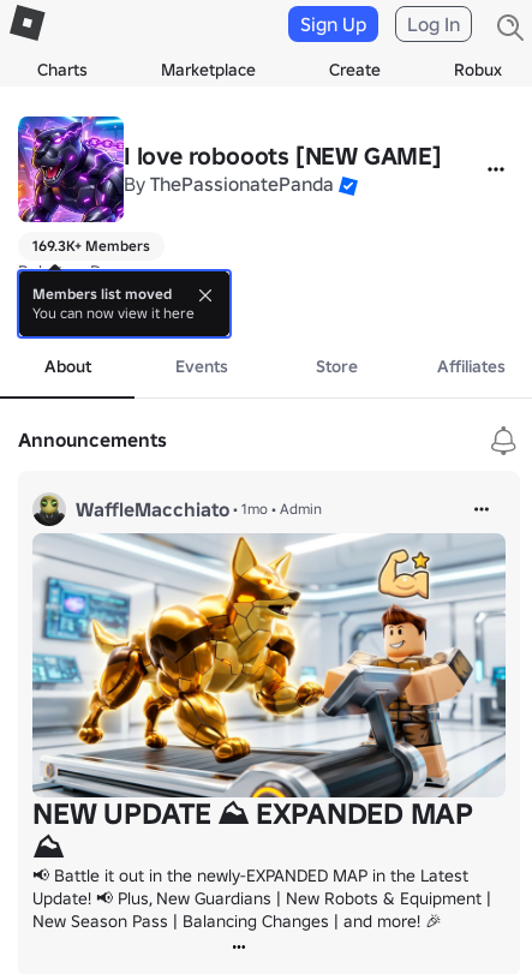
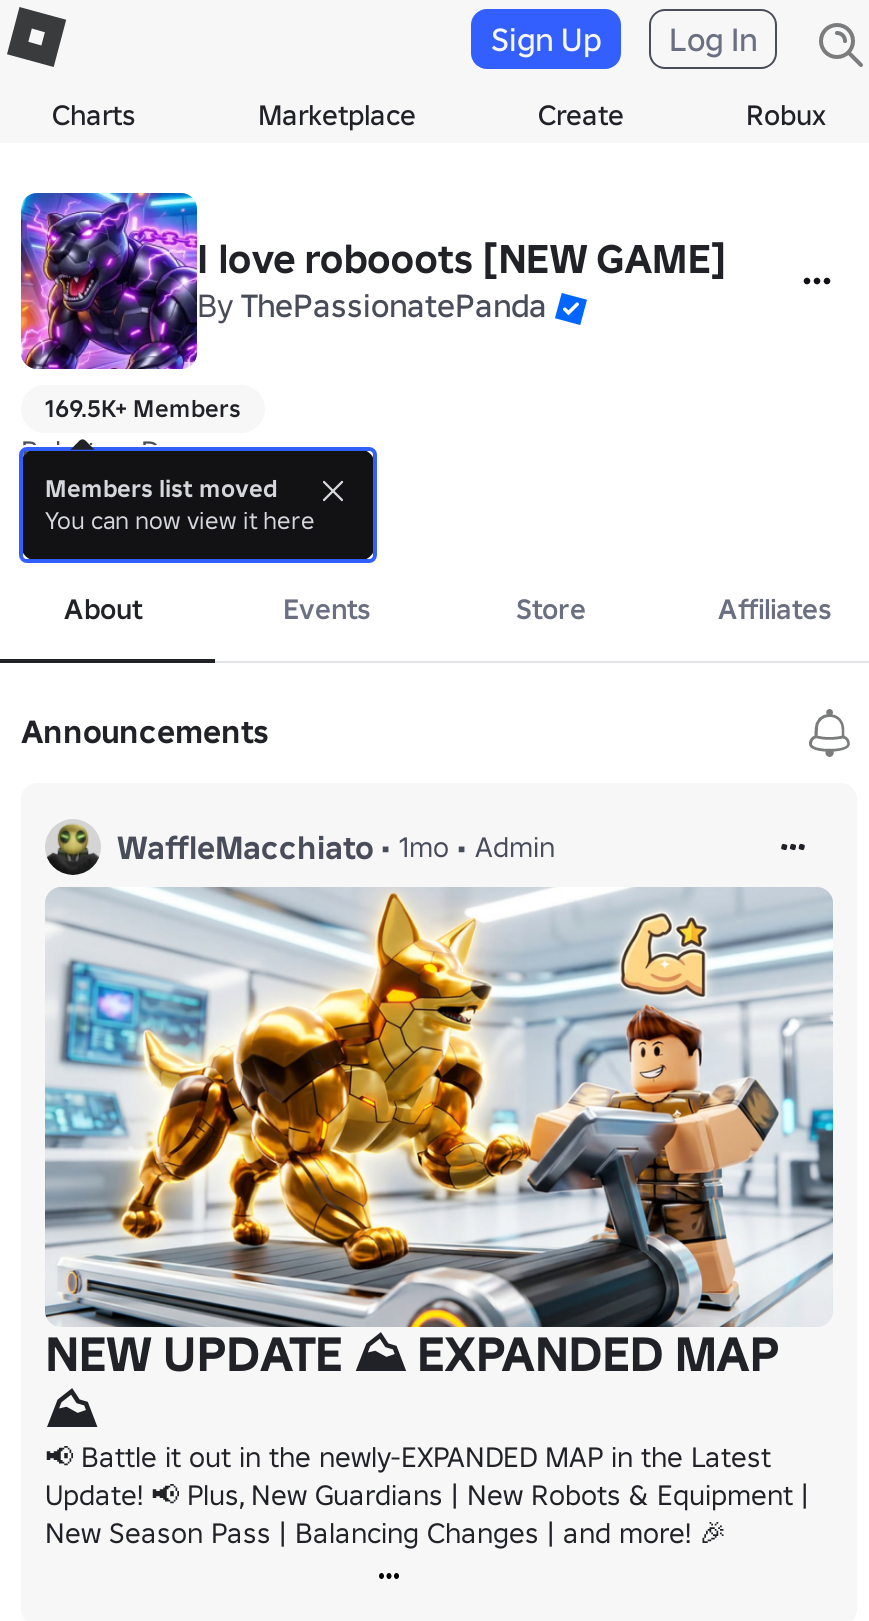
[32,237,150,255] 169.3K+ Members -> [45,393,241,423] 169.5K+ Members

